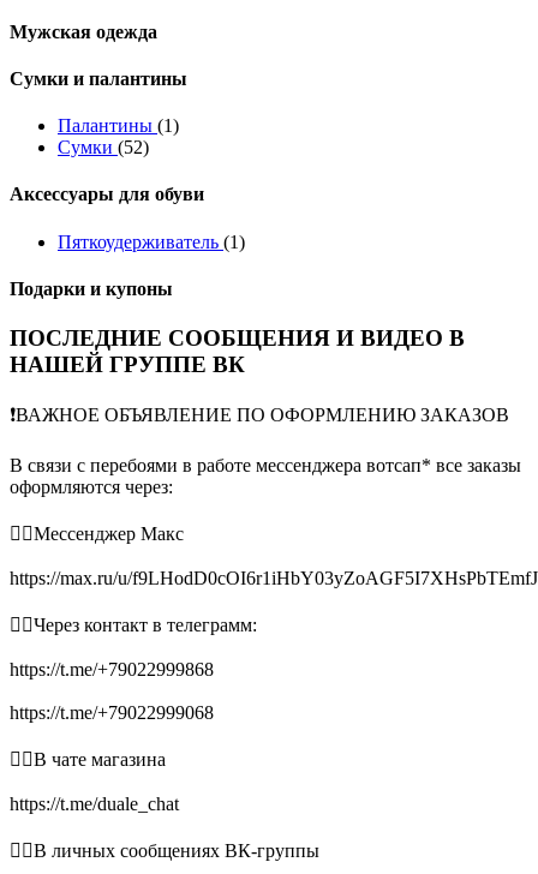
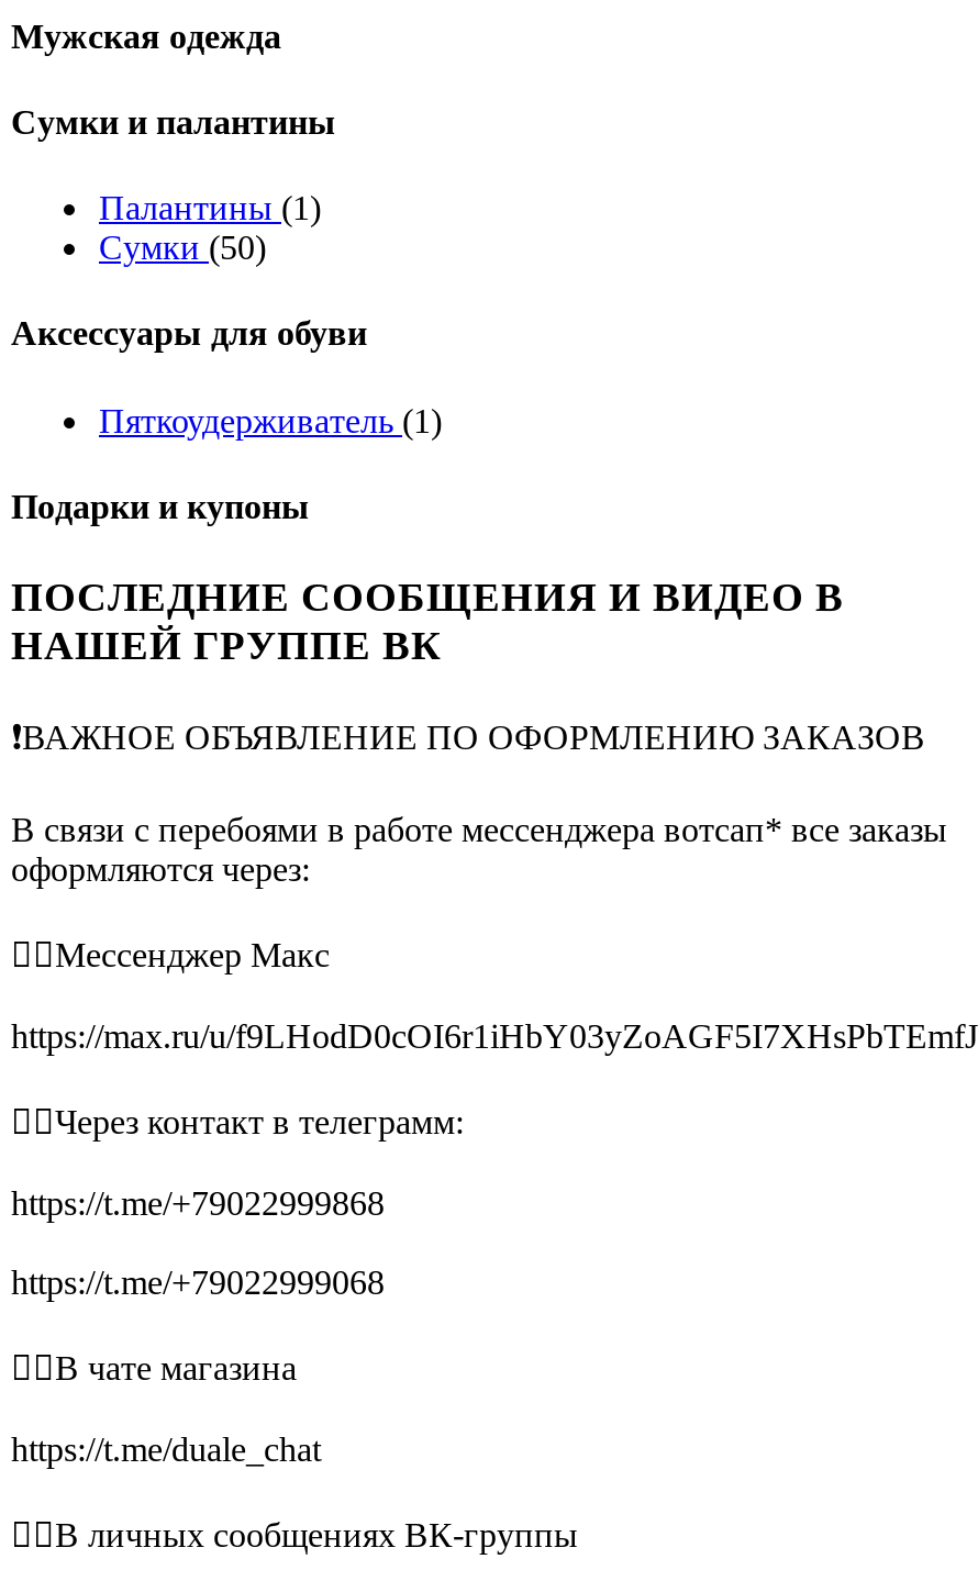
[58,137,149,157] Сумки (52) -> [99,229,266,266] Сумки (50)

